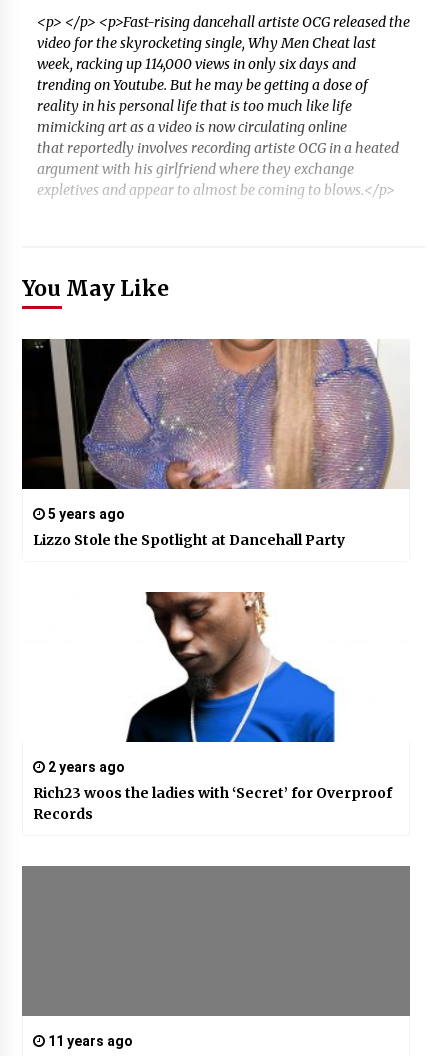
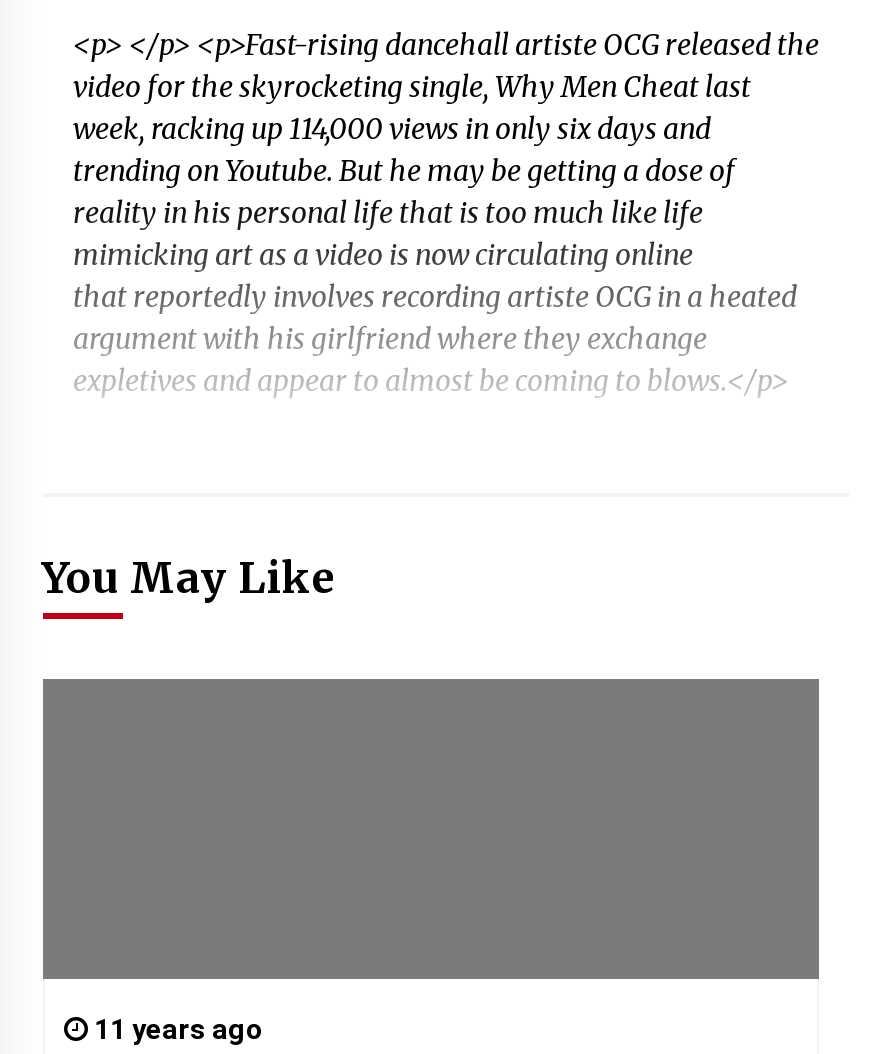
[22,339,409,549] [image] | 5 years ago | Lizzo Stole the Spotlight at Dancehall Party -> none
[32,591,391,823] [image] | 2 years ago | Rich23 woos the ladies with ‘Secret’ for Overproof | Records -> none

